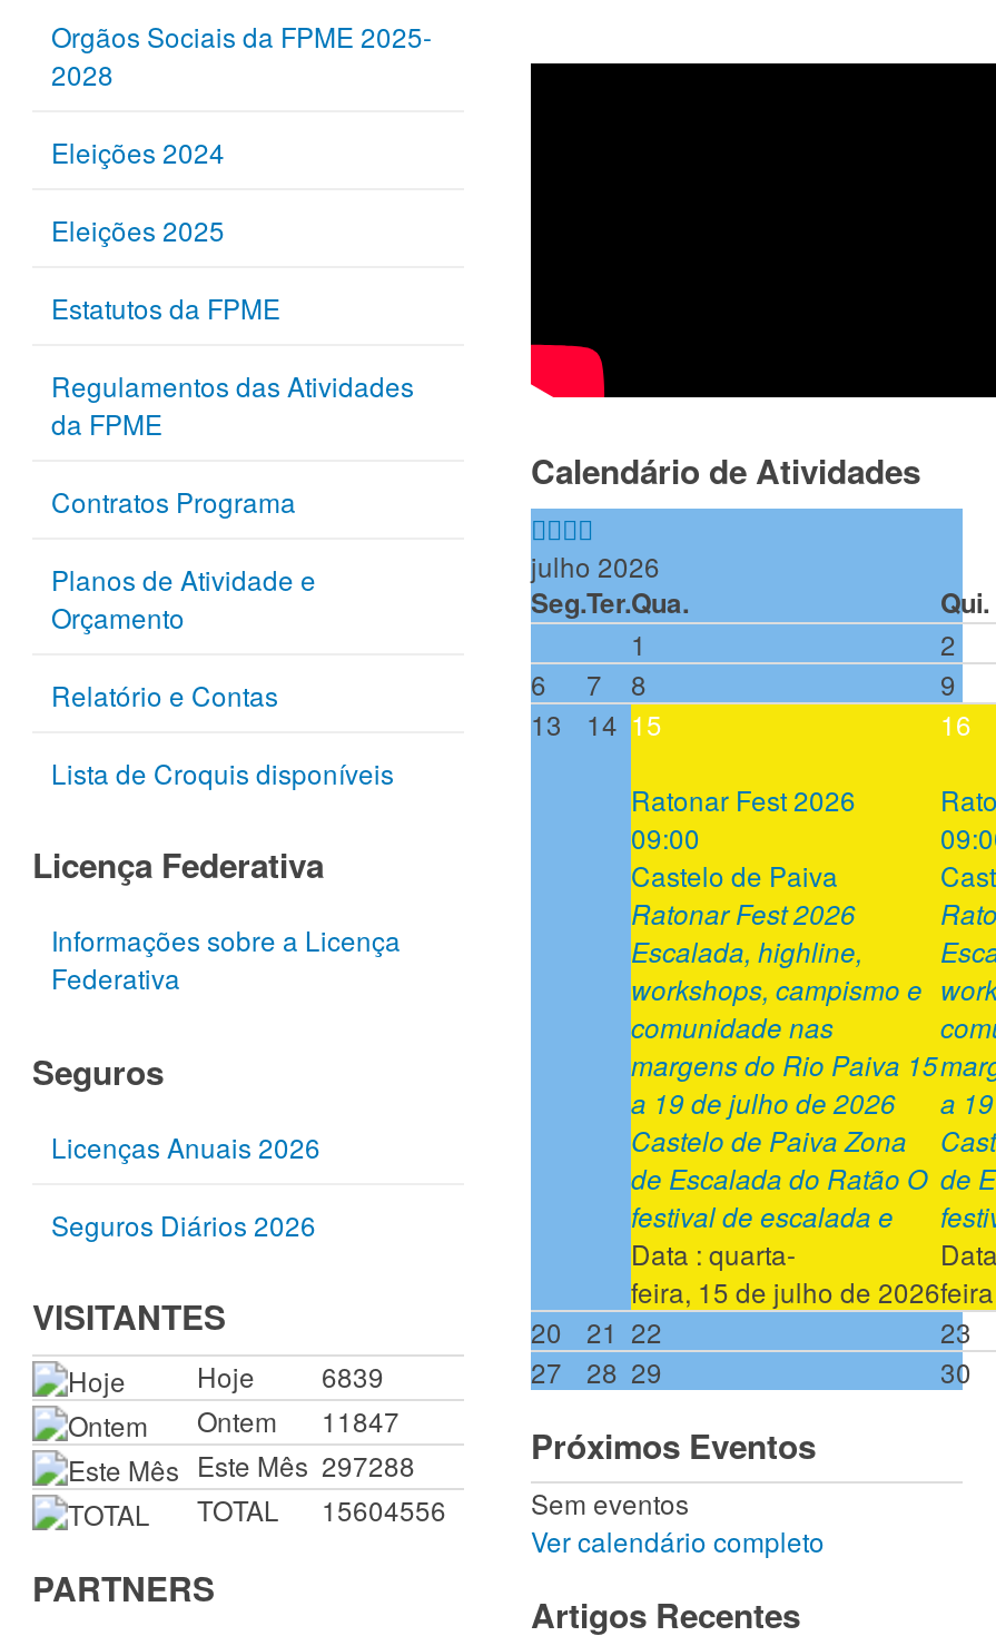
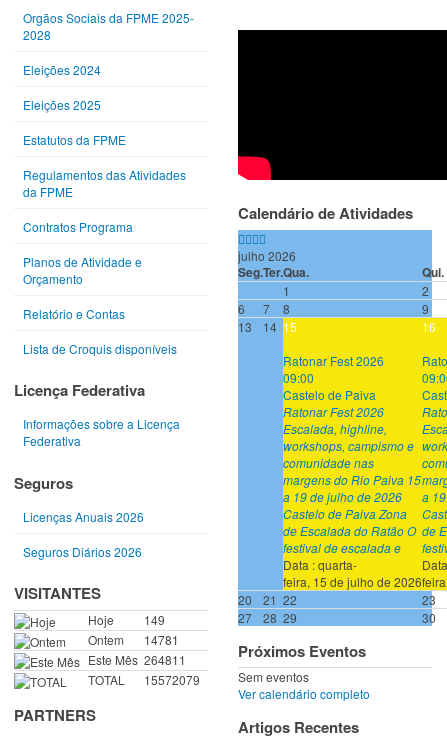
[197,1356,384,1393] Hoje 6839 -> [88,610,165,627] Hoje 149
[197,1400,400,1438] Ontem 11847 -> [88,630,179,647] Ontem 14781
[197,1445,415,1482] Este Mês 297288 -> [88,650,186,667] Este Mês 264811
[197,1489,446,1527] TOTAL 15604556 -> [88,670,200,687] TOTAL 15572079

